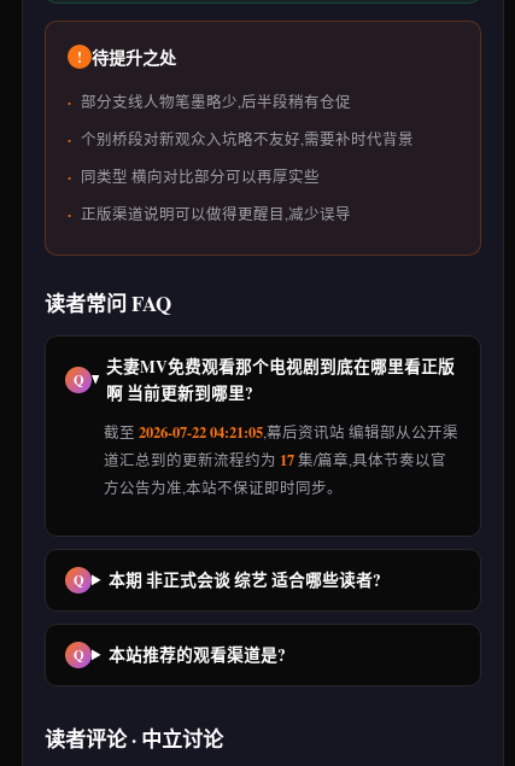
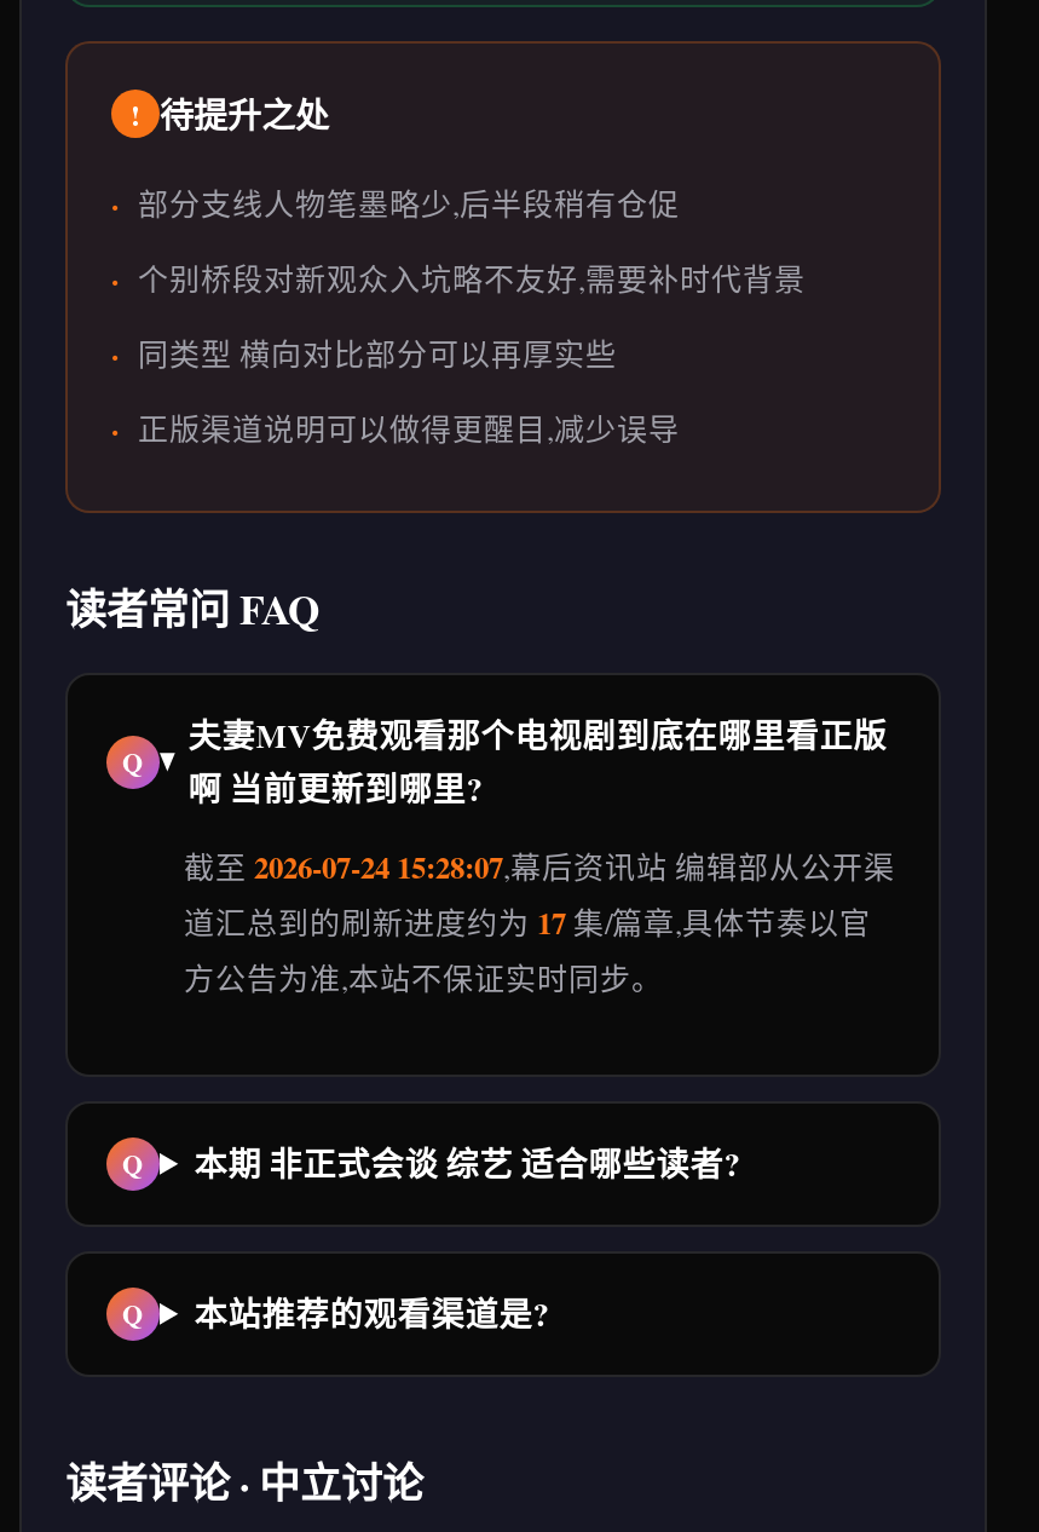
[104,421,458,442] 截至2026-07-22 04:21:05,幕后资讯站 编辑部从公开渠 -> [184,844,895,888] 截至2026-07-24 15:28:07,幕后资讯站 编辑部从公开渠
[104,449,446,470] 道汇总到的更新流程约为17集/篇章,具体节奏以官 -> [184,900,871,943] 道汇总到的刷新进度约为17集/篇章,具体节奏以官
[104,477,343,498] 方公告为准,本站不保证即时同步。 -> [184,958,663,999] 方公告为准,本站不保证实时同步。

